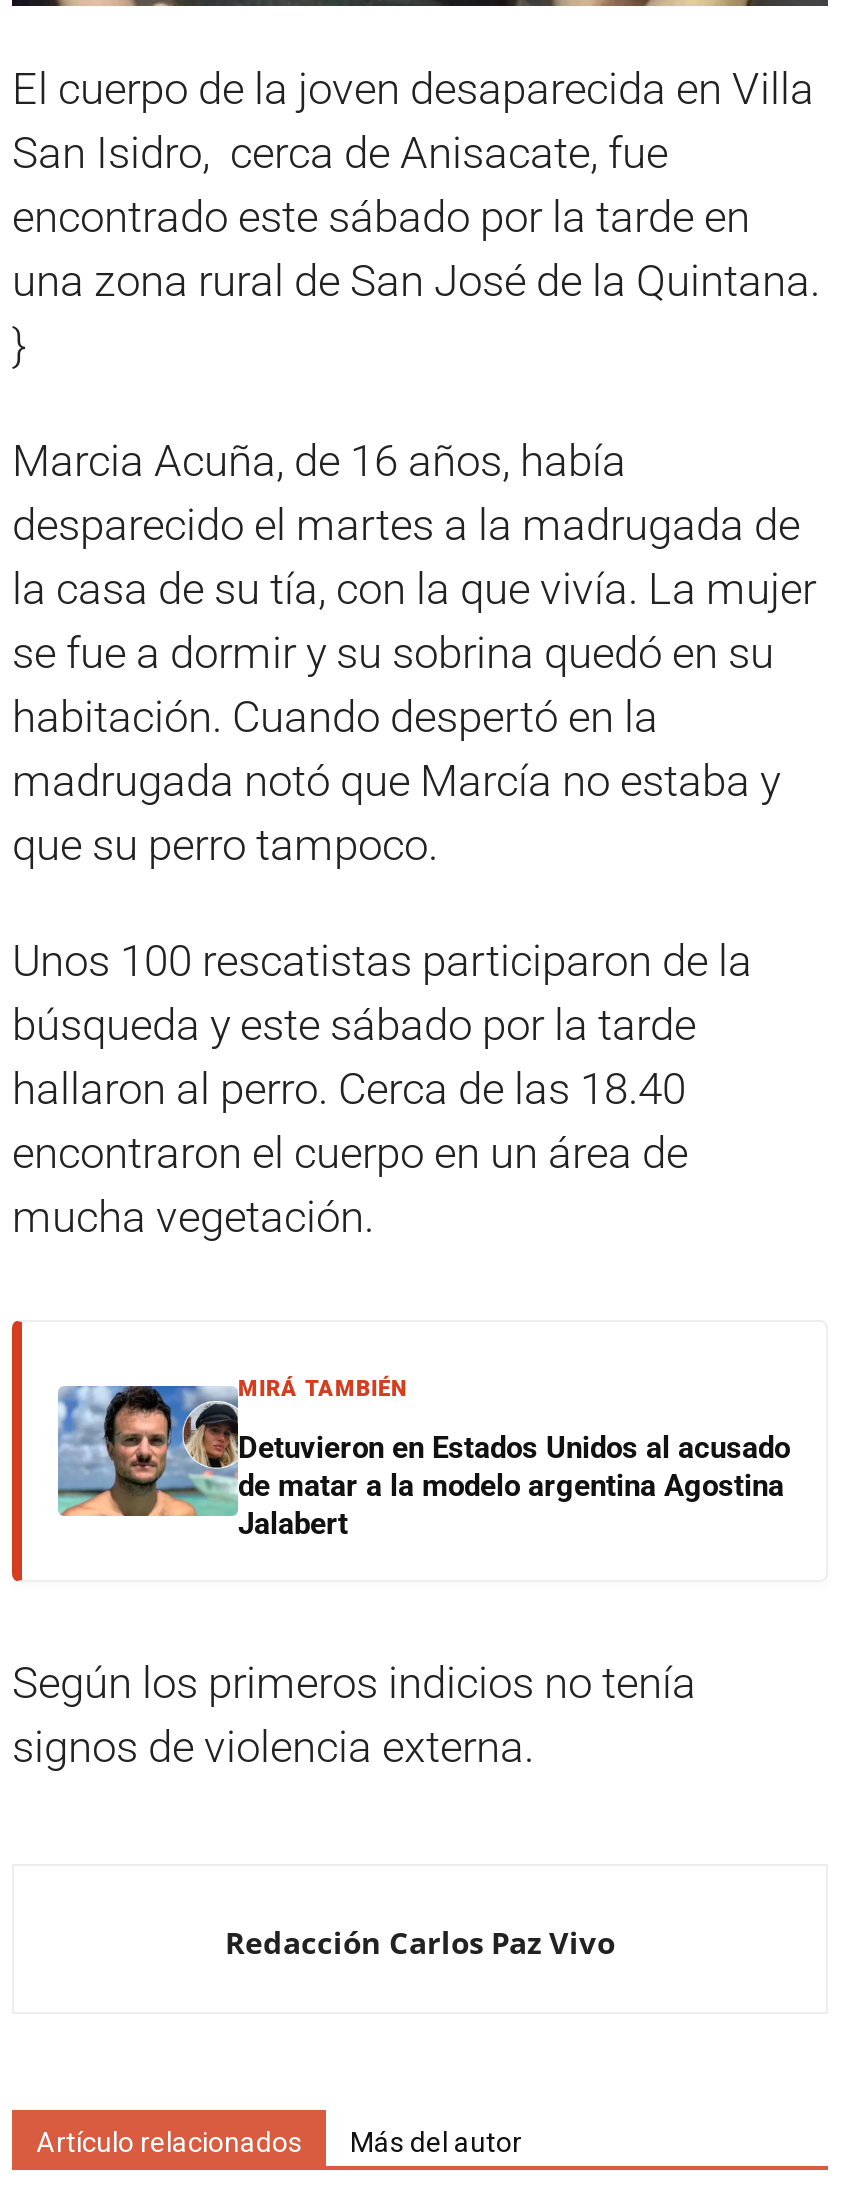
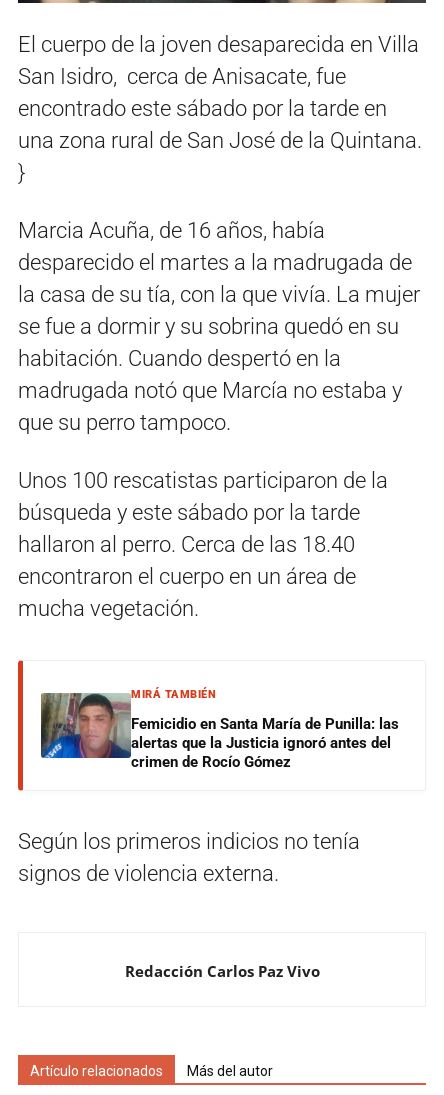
[56,1384,790,1542] [image] | Detuvieron en Estados Unidos al acusado | de matar a la modelo argentina Agostina | Jalabert -> [40,692,399,771] [image] | Femicidio en Santa María de Punilla: las | alertas que la Justicia ignoró antes del | crimen de Rocío Gómez

